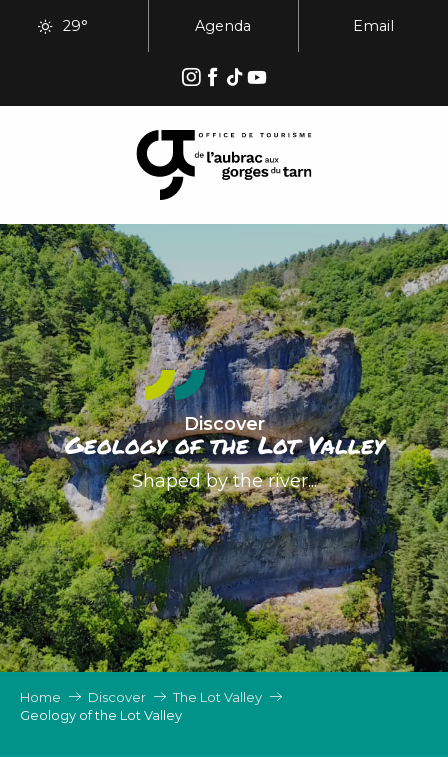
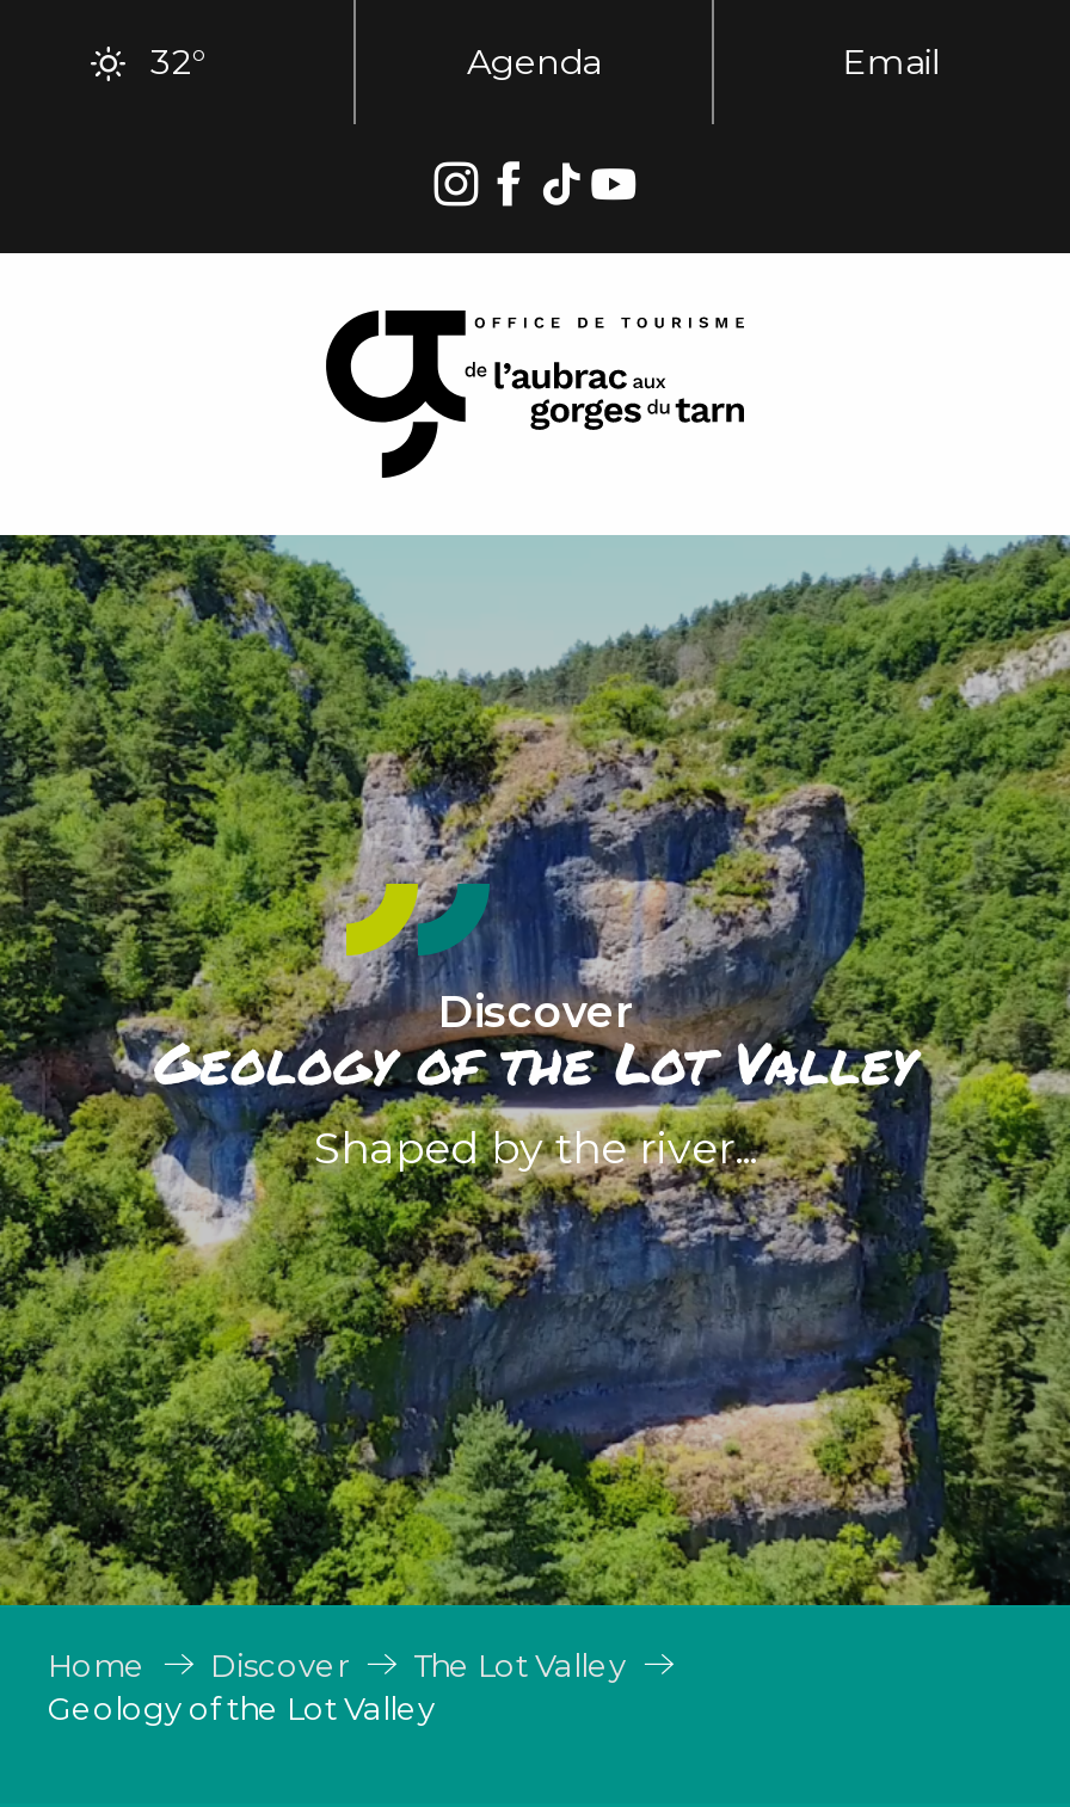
[63,17,88,35] 29° -> [150,40,208,83] 32°

